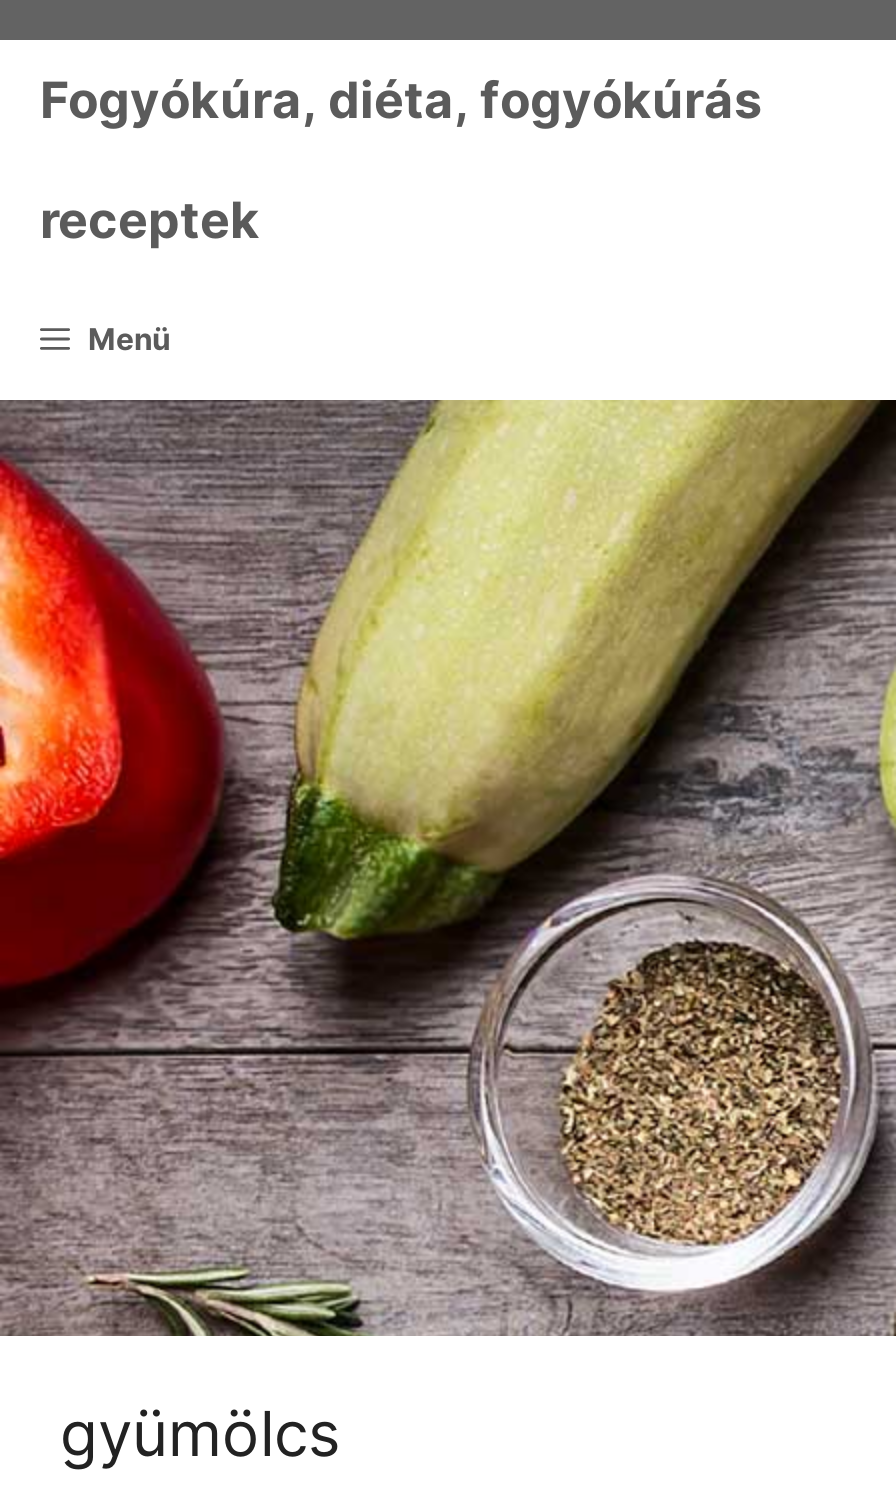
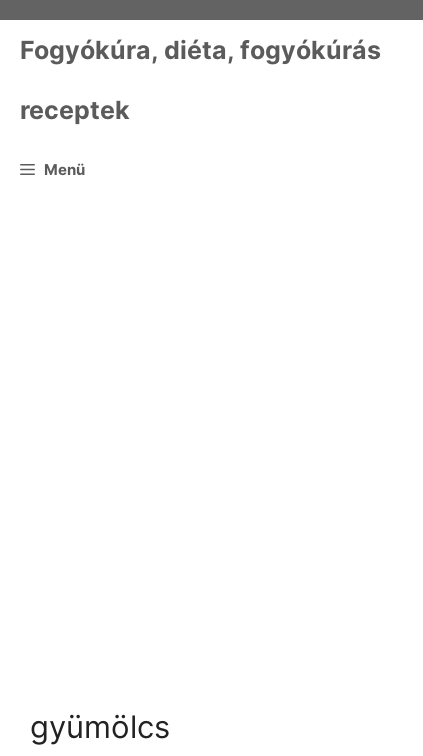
[6,398,890,1338] [image] -> none

